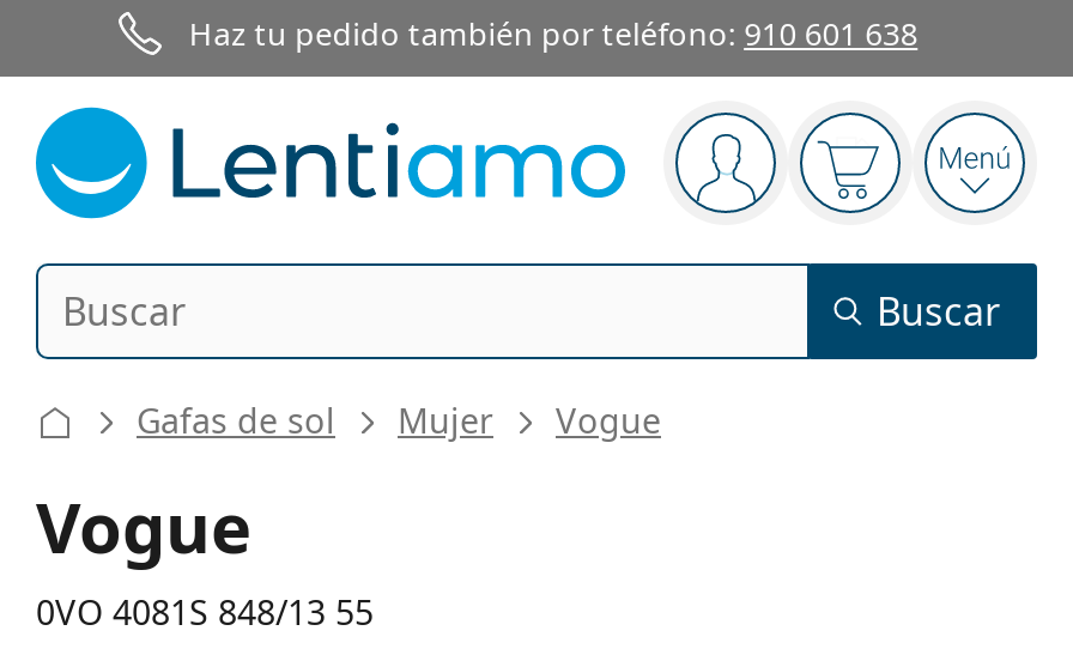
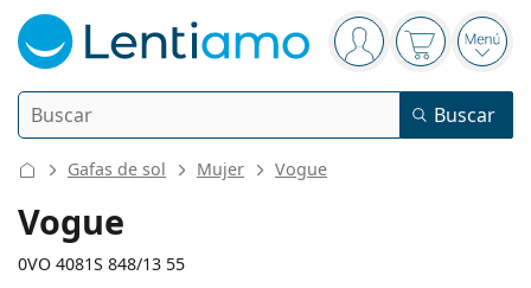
[189,12,918,55] Haz tu pedido también por teléfono: 910 601 638 -> none

